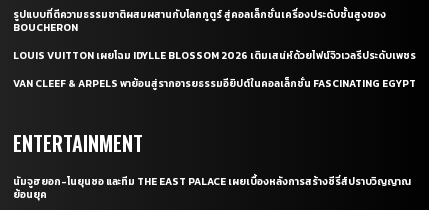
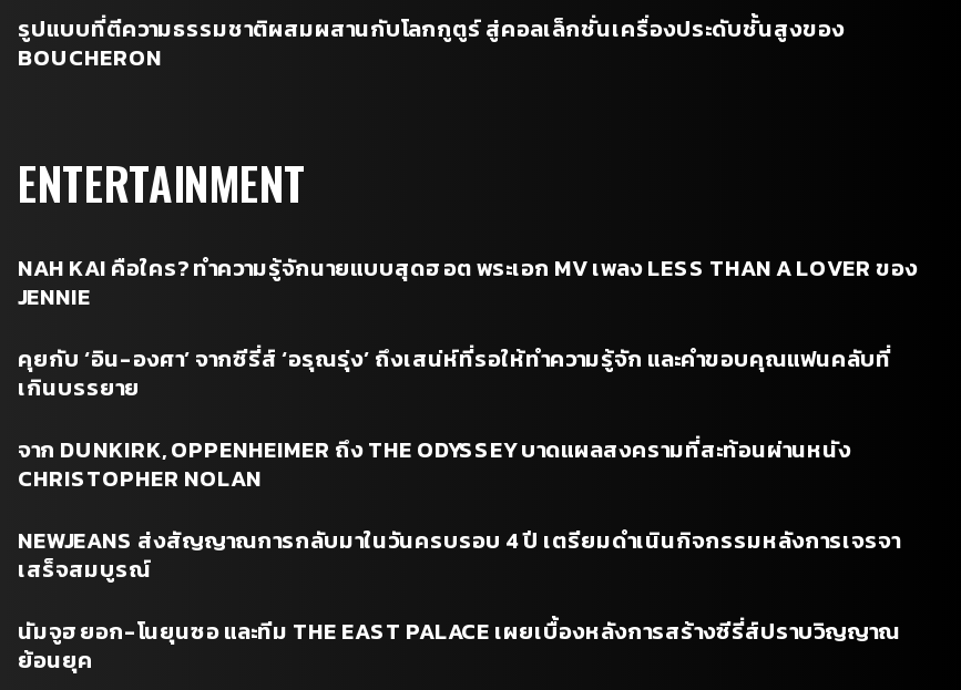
[13,48,416,91] LOUIS VUITTON เผยโฉม IDYLLE BLOSSOM 2026 เติมเสน่ห์ด้วยไฟน์จิวเวลรีประดับเพชร | VAN CLEEF & ARPELS พาย้อนสู่รากอารยธรรมอียิปต์ในคอลเล็กชั่น FASCINATING EGYPT -> none
moved [13,128,143,158] -> [18,150,306,216]: ENTERTAINMENT
none -> [18,251,918,586] NAH KAI คือใคร? ทำความรู้จักนายแบบสุดฮอต พระเอก MV เพลง LESS THAN A LOVER ของ | JENNIE | คุยกับ ‘อิน-องศา’ จากซีรี่ส์ ‘อรุณรุ่ง’ ถึงเสน่ห์ที่รอให้ทำความรู้จัก และคำขอบคุณแฟนคลับที่ | เกินบรรยาย | จาก DUNKIRK, OPPENHEIMER ถึง THE ODYSSEY บาดแผลสงครามที่สะท้อนผ่านหนัง | CHRISTOPHER NOLAN | NEWJEANS ส่งสัญญาณการกลับมาในวันครบรอบ 4 ปี เตรียมดำเนินกิจกรรมหลังการเจรจา | เสร็จสมบูรณ์

